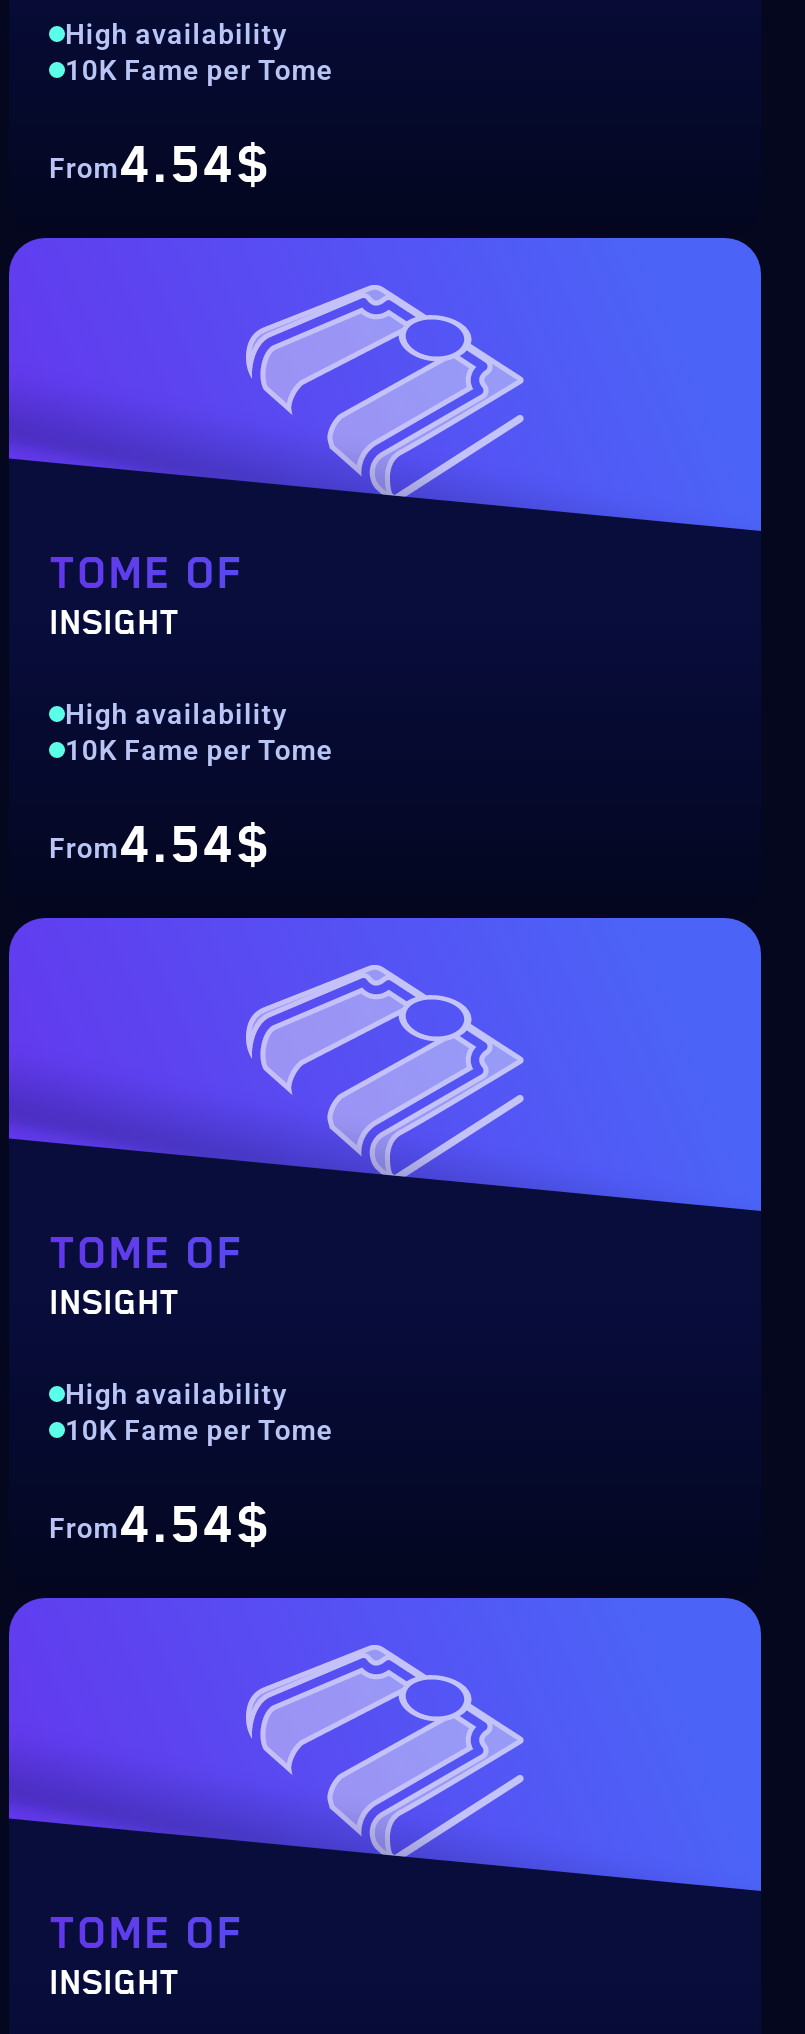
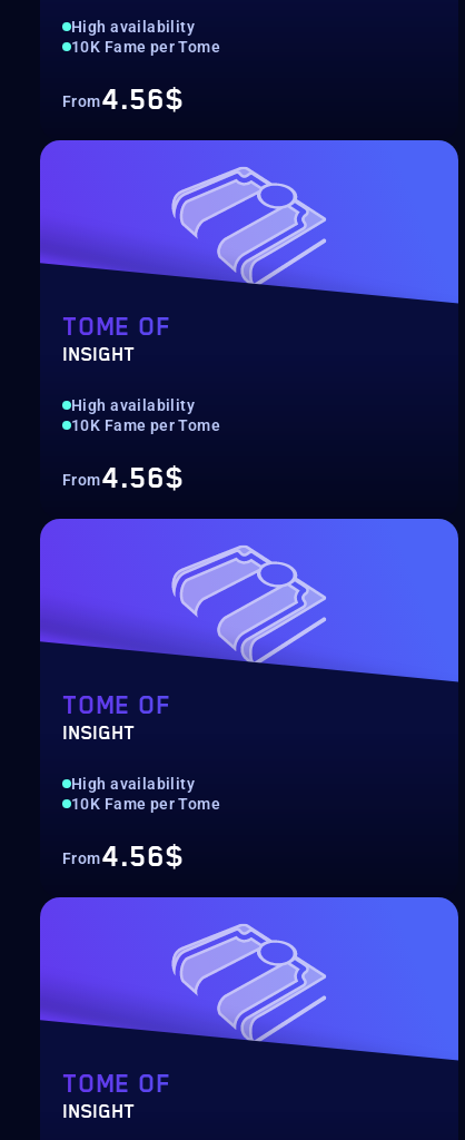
[49,136,271,198] From4.54$ -> [62,83,185,118] From4.56$
[49,816,271,878] From4.54$ -> [62,462,185,497] From4.56$
[49,1496,271,1558] From4.54$ -> [62,841,185,875] From4.56$

